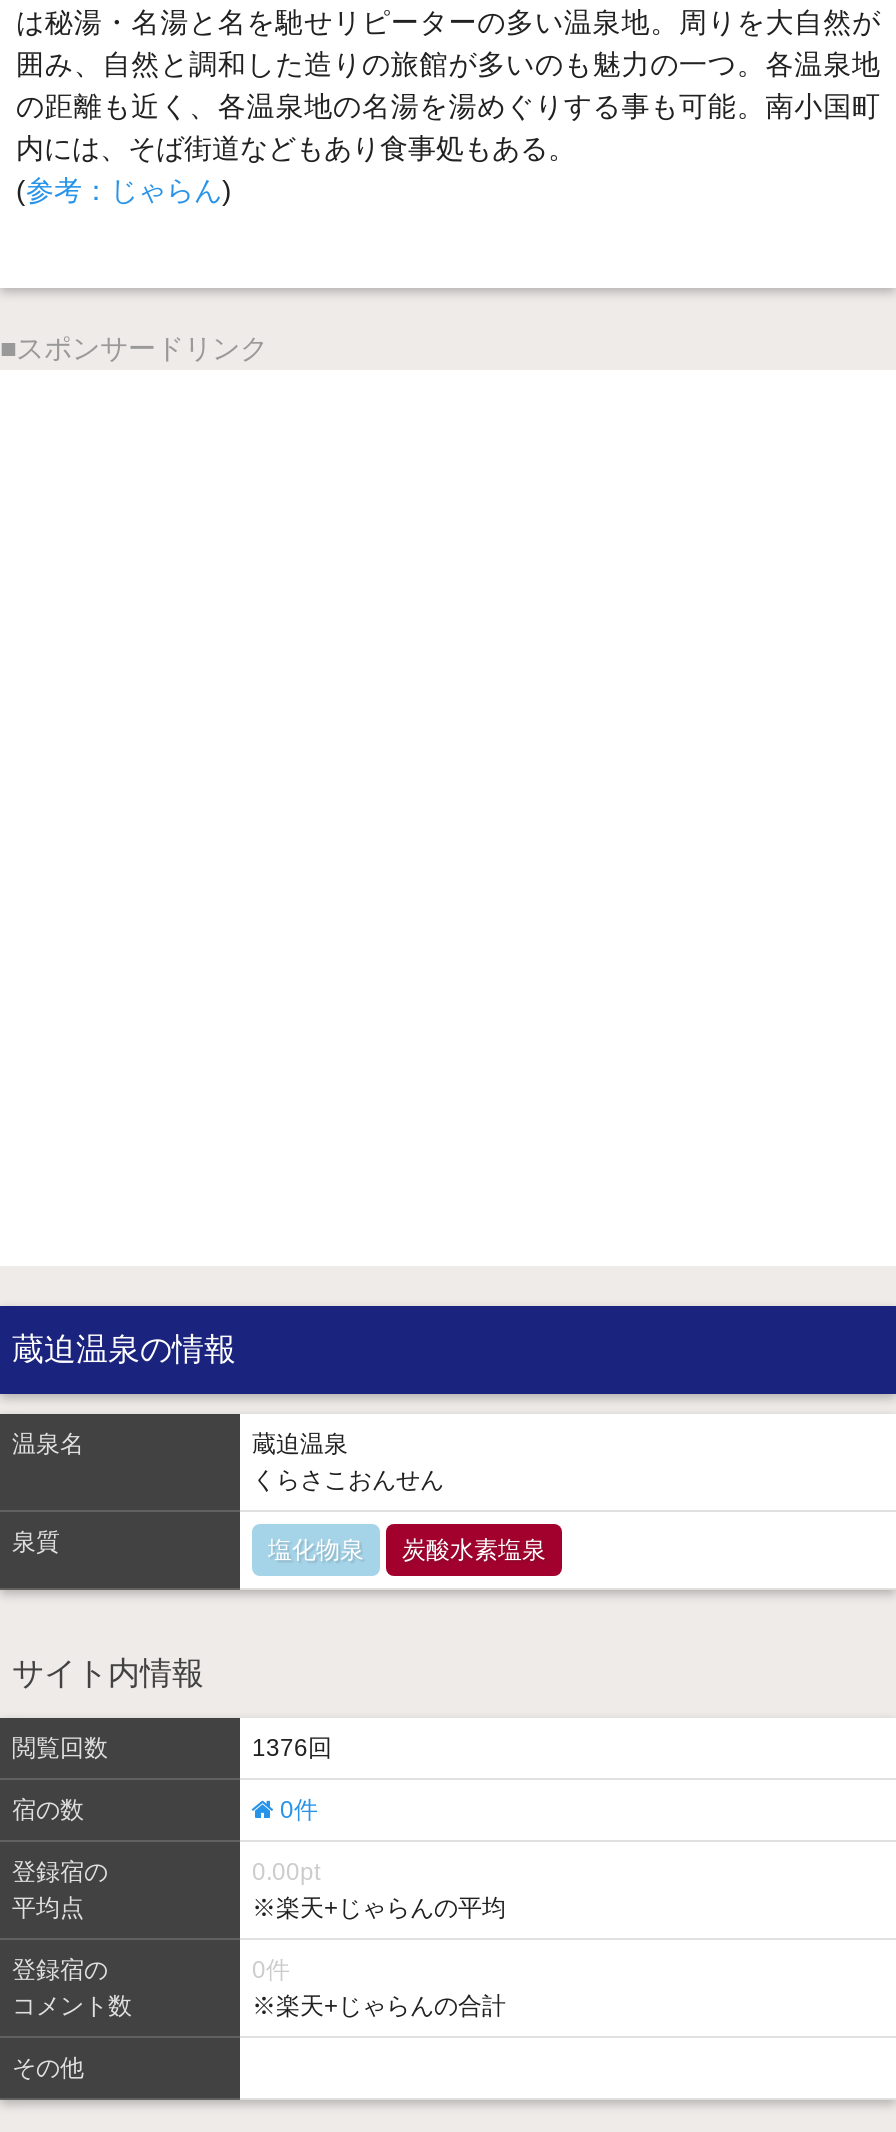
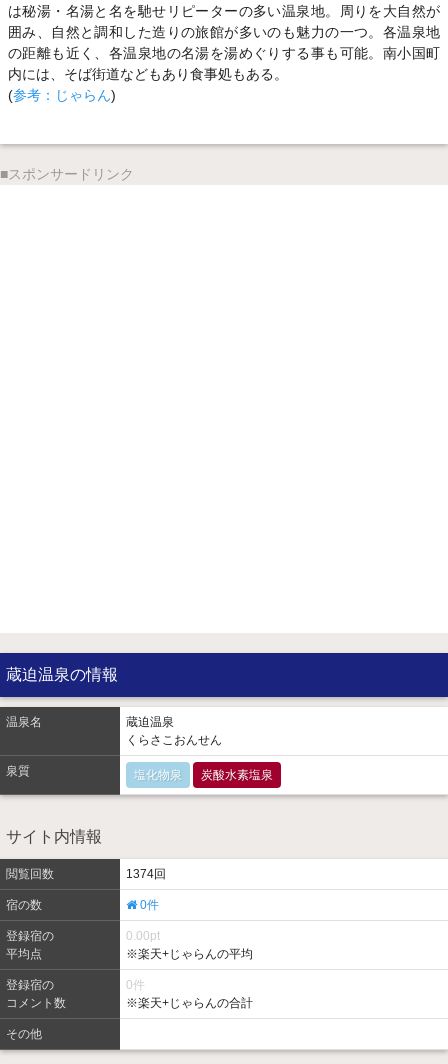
[252,1734,332,1762] 1376回 -> [126,867,166,881] 1374回

